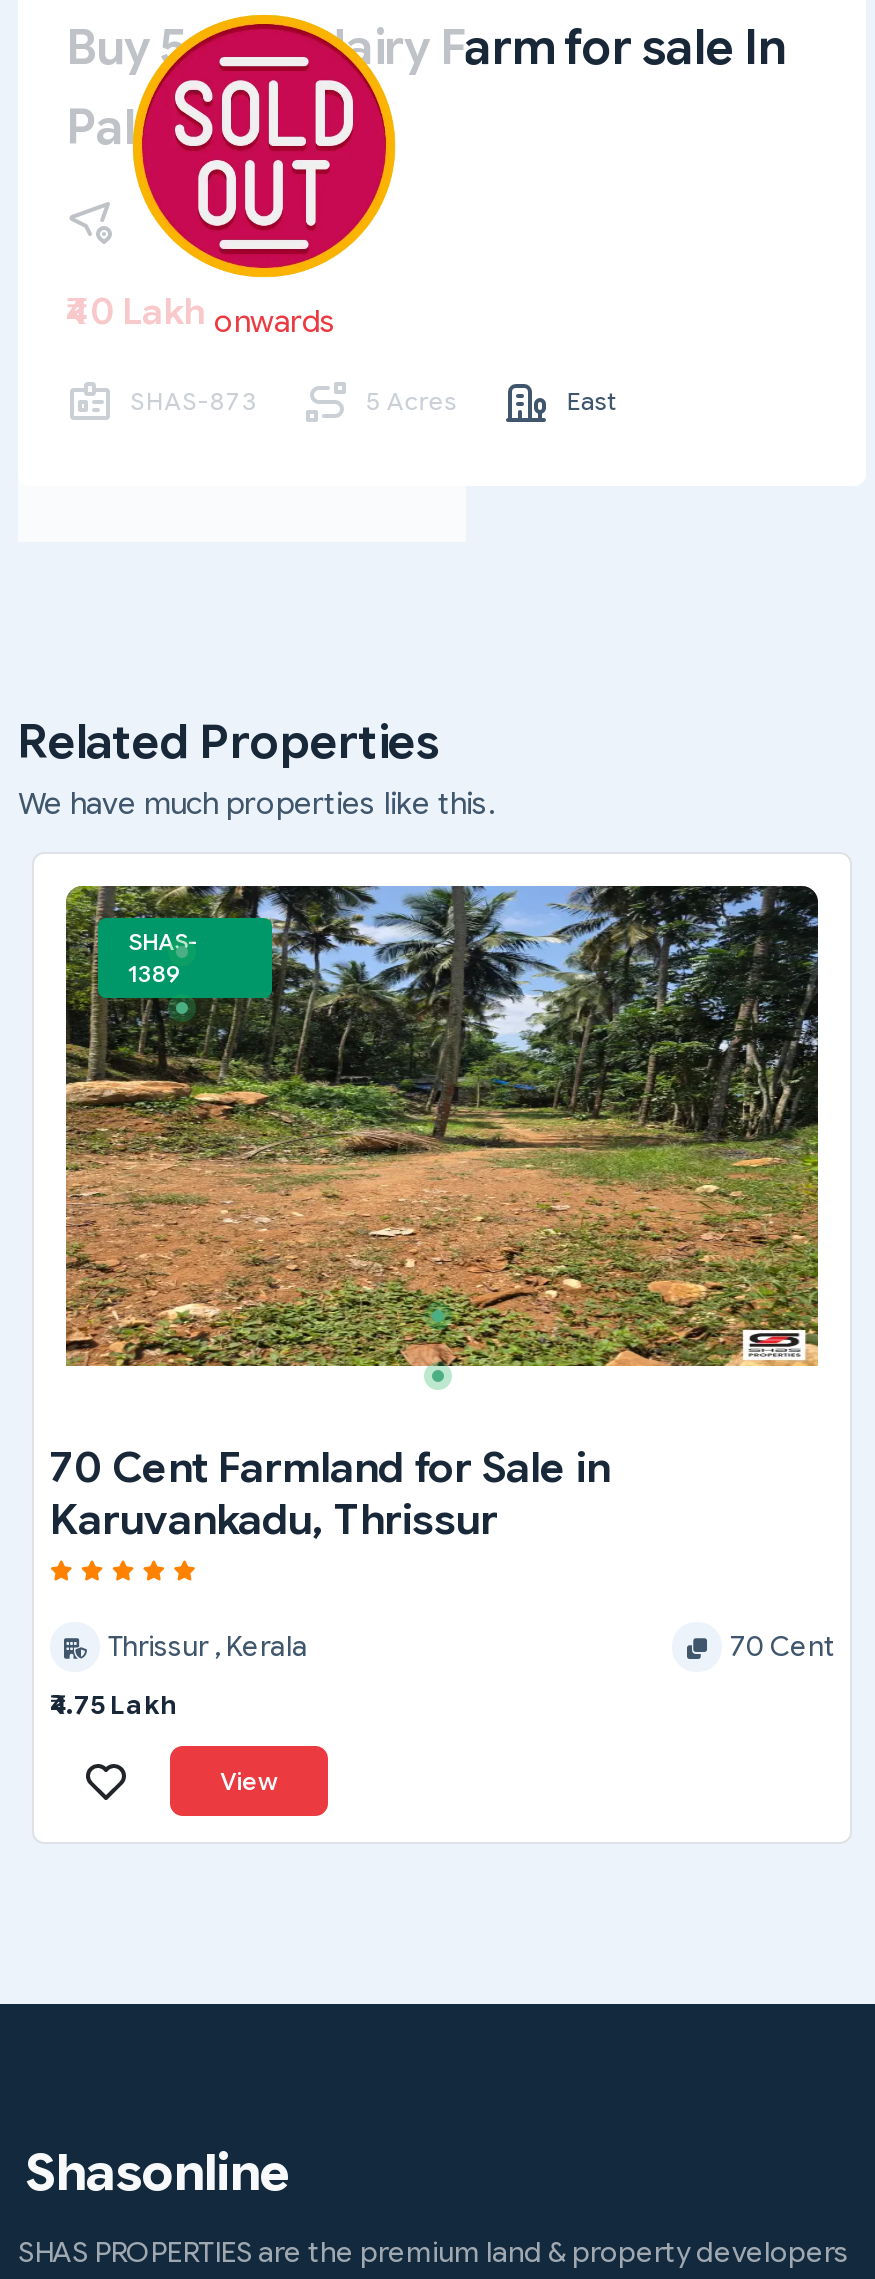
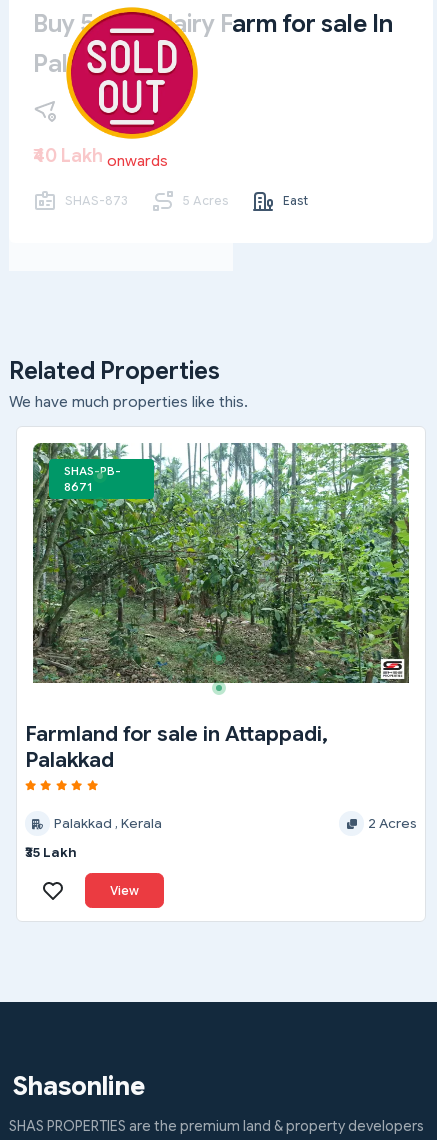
[64,884,820,1368] [image] | SHAS- | 1389 -> [32,442,410,684] [image] | SHAS-PB- | 8671
[50,1442,610,1546] 70 Cent Farmland for Sale in | Karuvankadu, Thrissur -> [25,721,328,773] Farmland for sale in Attappadi, | Palakkad
[108,1629,834,1663] Thrissur , Kerala | 70 Cent -> [54,814,417,831] Palakkad , Kerala | 2 Acres
[50,1688,178,1722] ₹4.75 Lakh -> [25,844,77,861] ₹35 Lakh

